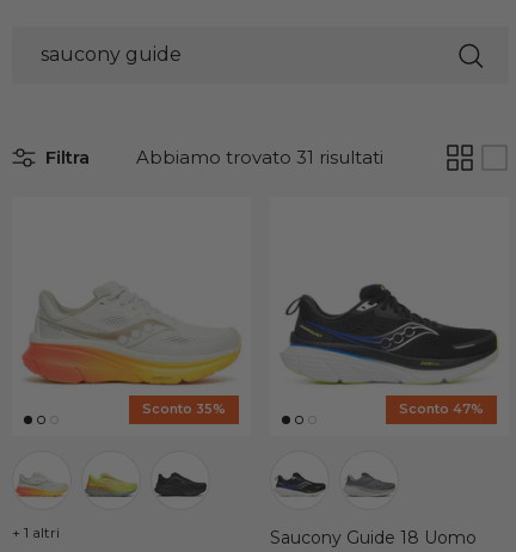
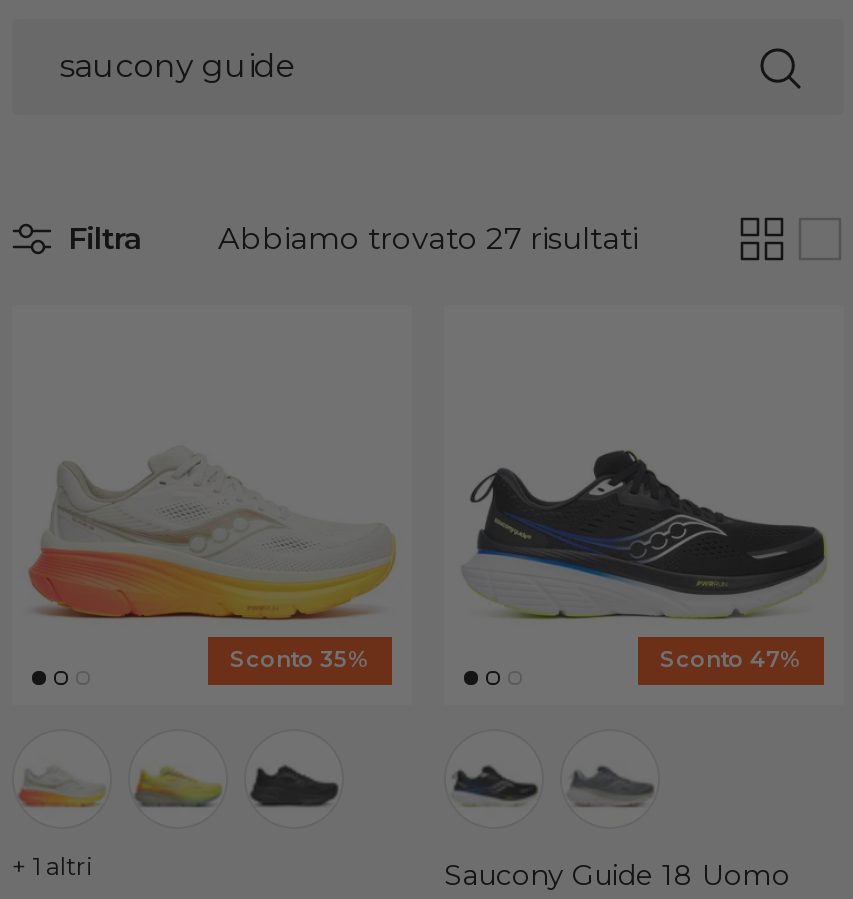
[137,146,384,169] Abbiamo trovato 31 risultati -> [218,220,638,258] Abbiamo trovato 27 risultati

